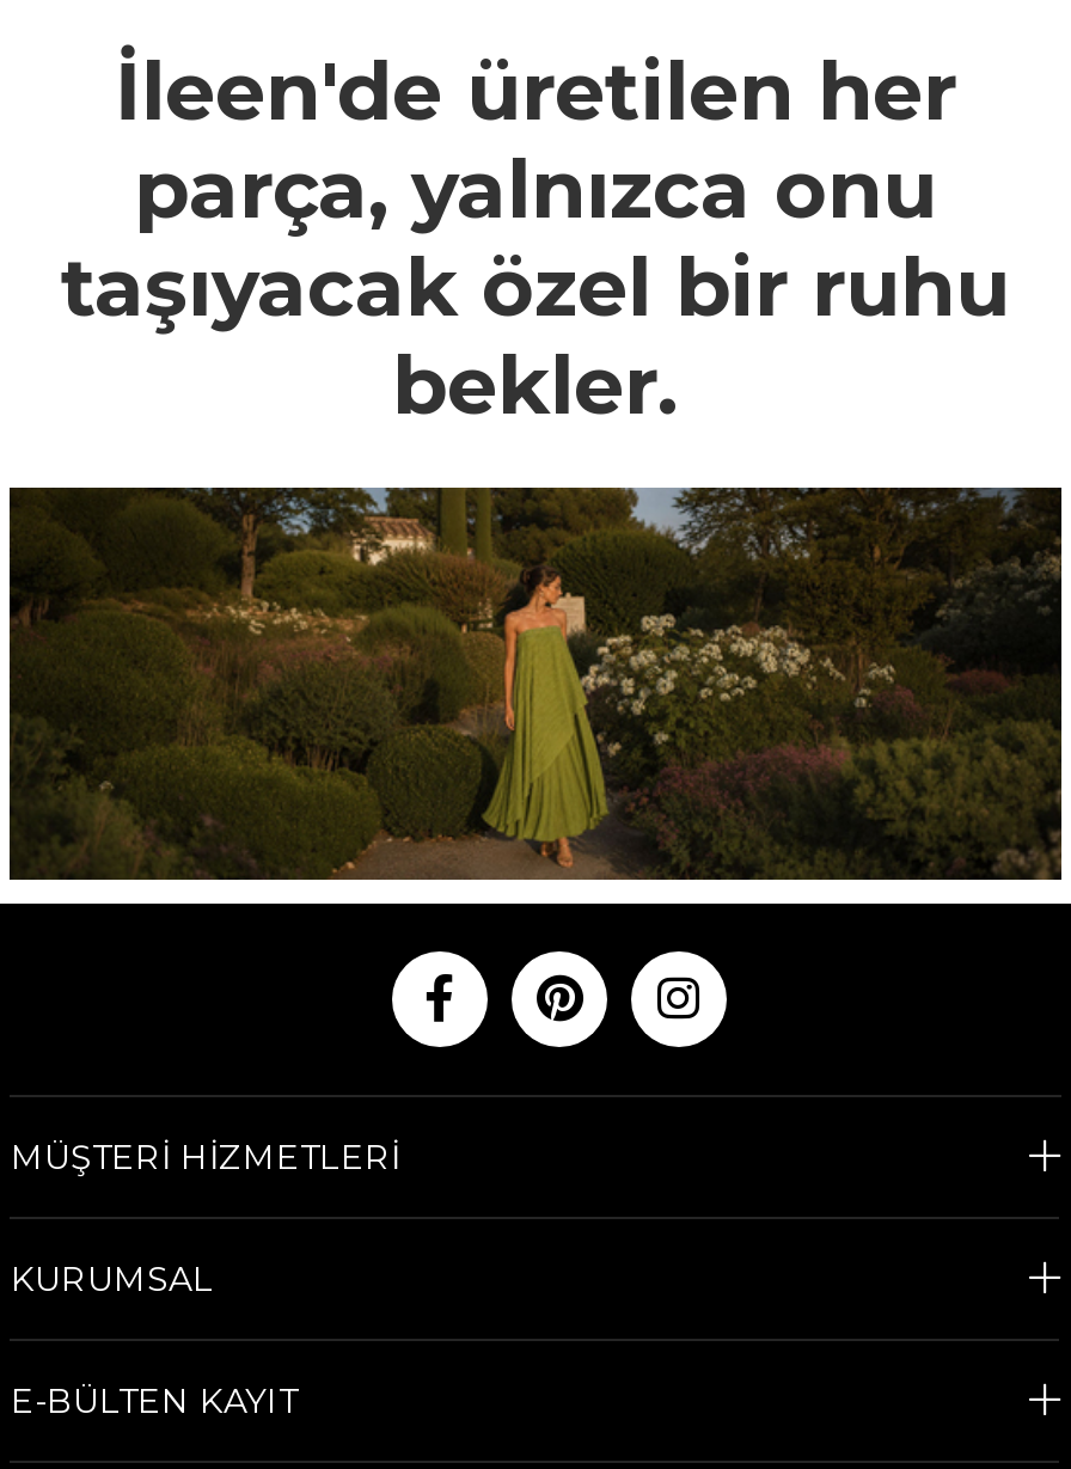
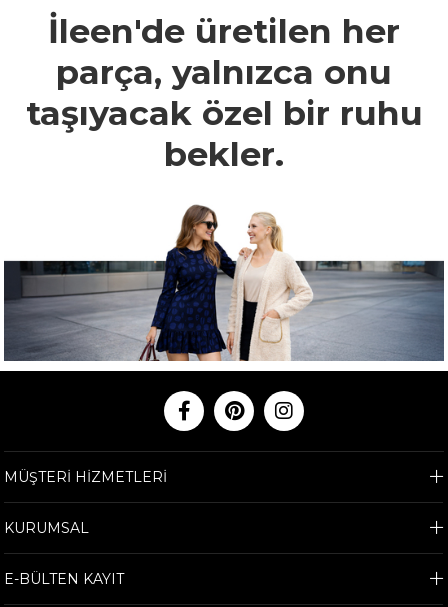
[7,485,1064,882] [image] -> [4,197,445,362] [image]

